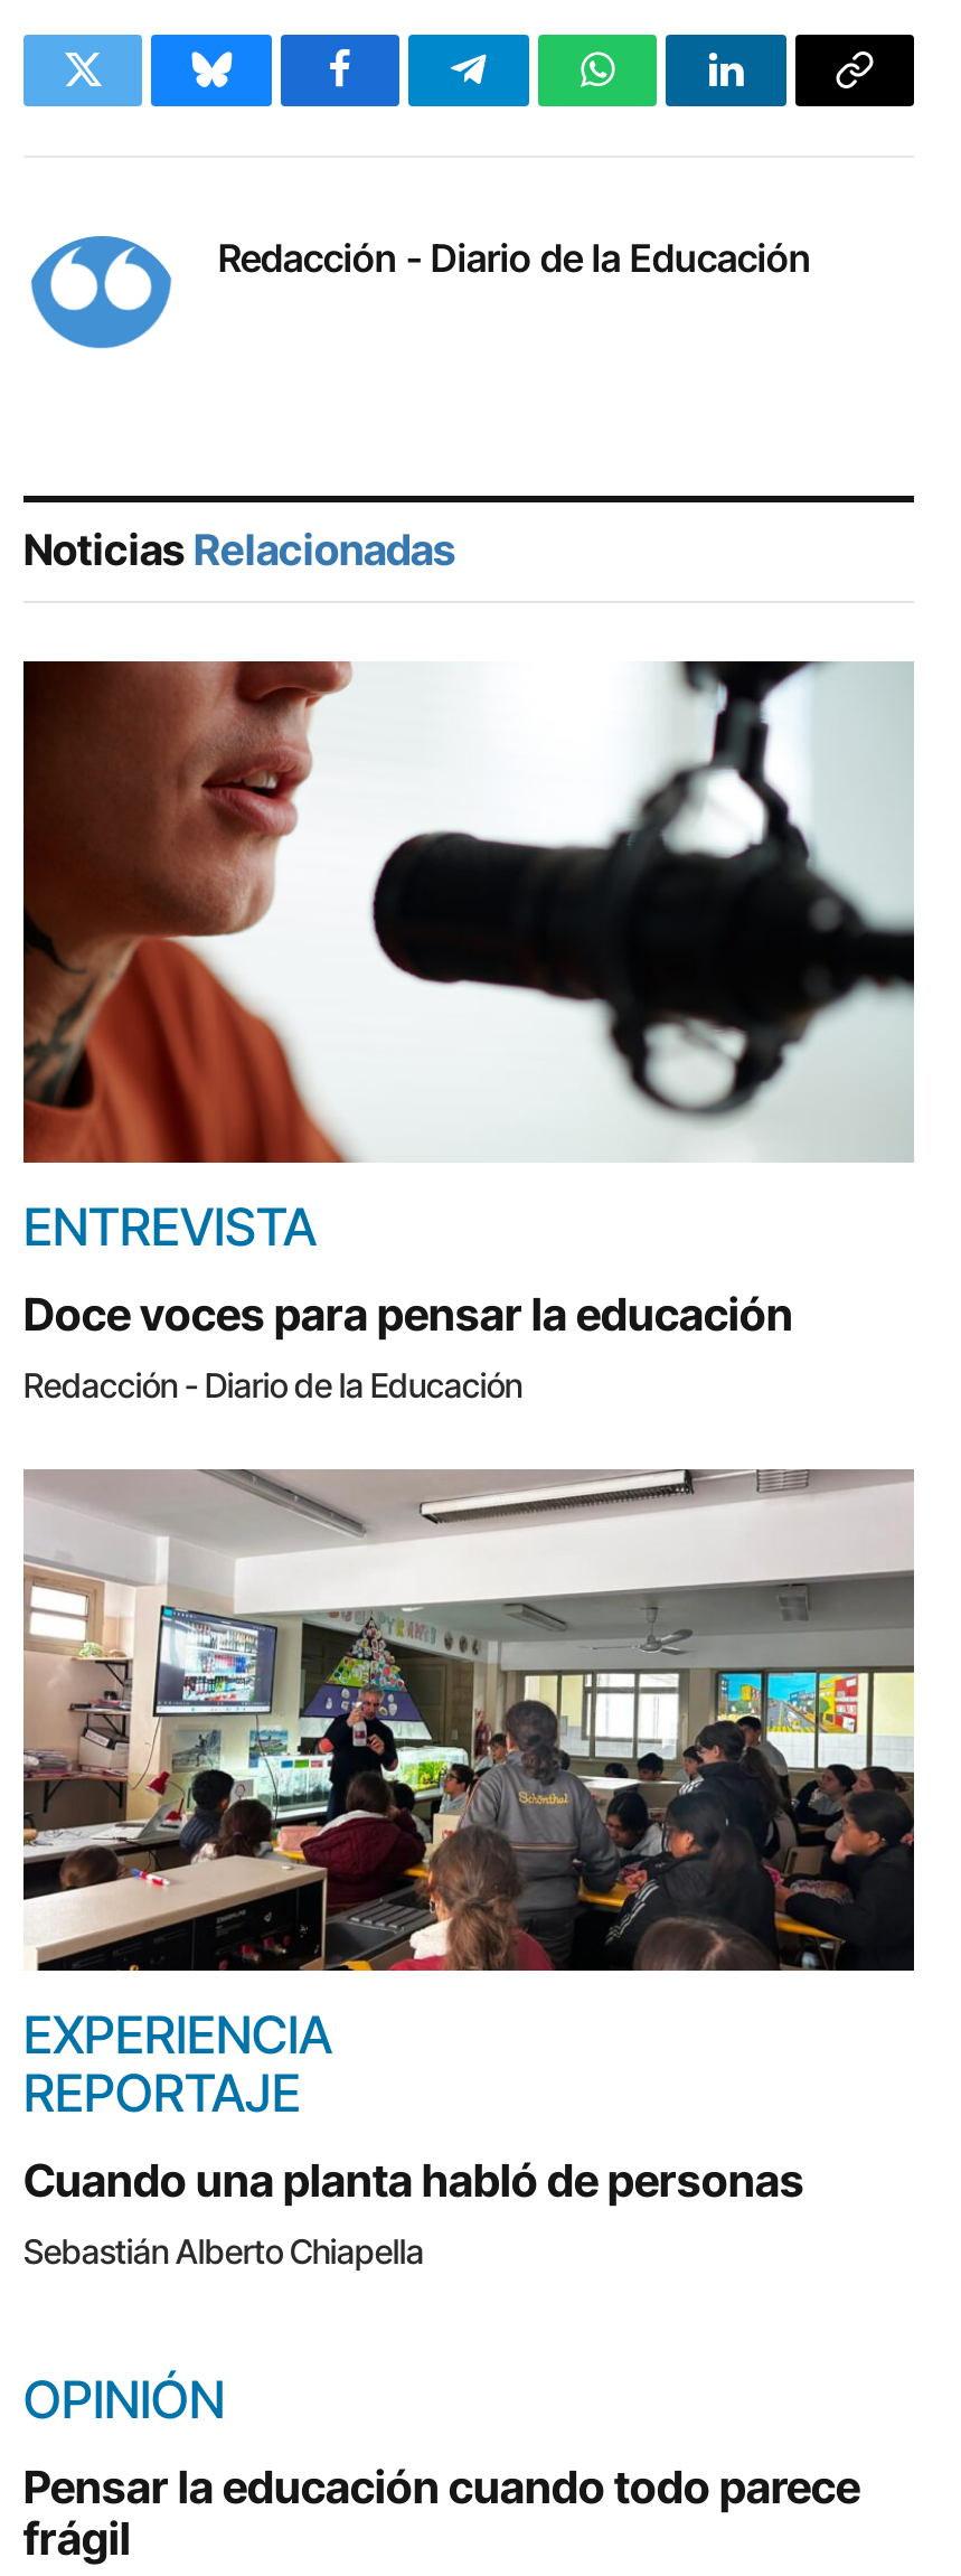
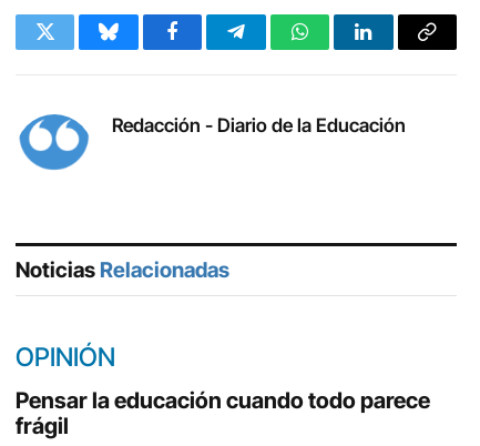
[21,659,916,1407] [image] | ENTREVISTA | Doce voces para pensar la educación | Redacción - Diario de la Educación -> none
[21,1467,916,2272] [image] | EXPERIENCIA | REPORTAJE | Cuando una planta habló de personas | Sebastián Alberto Chiapella -> none

